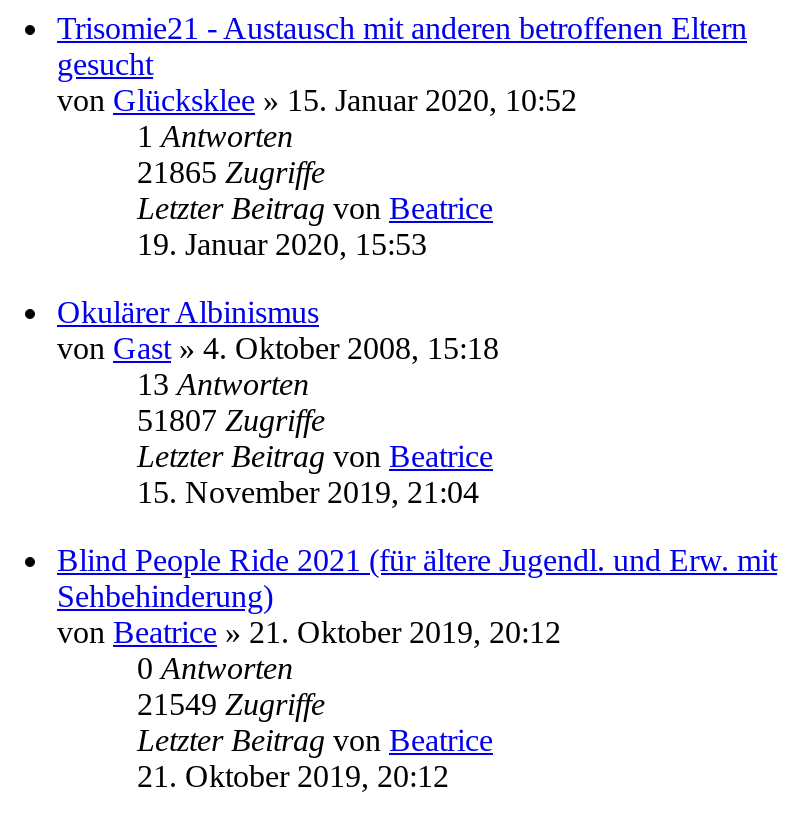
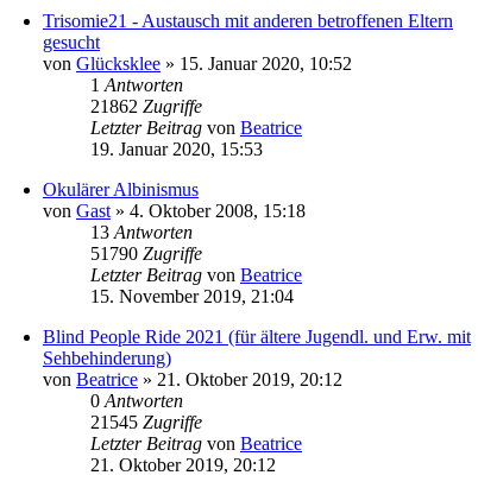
[137,155,325,189] 21865 Zugriffe -> [90,96,202,116] 21862 Zugriffe
[137,403,325,437] 51807 Zugriffe -> [90,243,202,264] 51790 Zugriffe
[137,687,325,721] 21549 Zugriffe -> [90,412,202,432] 21545 Zugriffe

